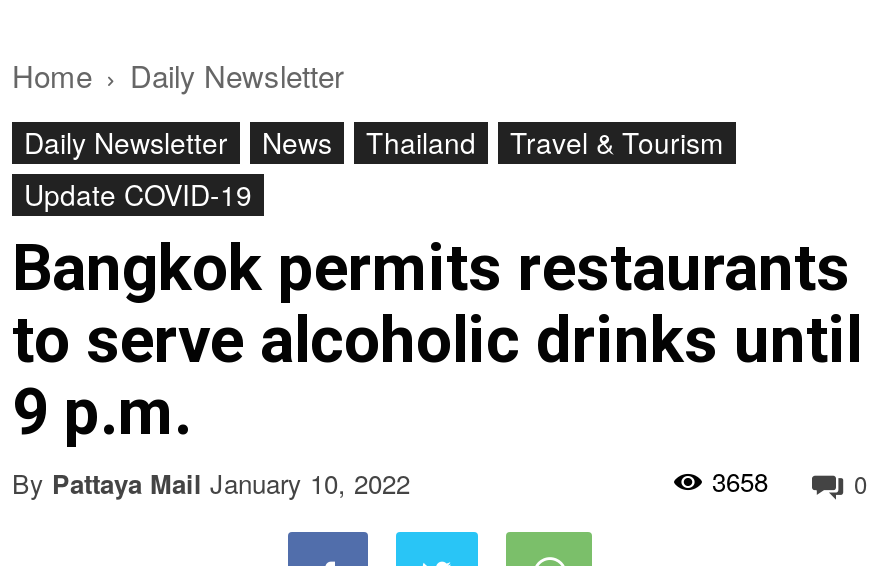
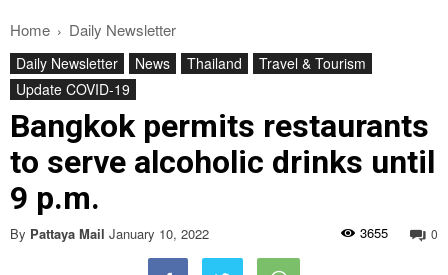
[712,462,768,500] 3658 -> [360,223,388,242] 3655

